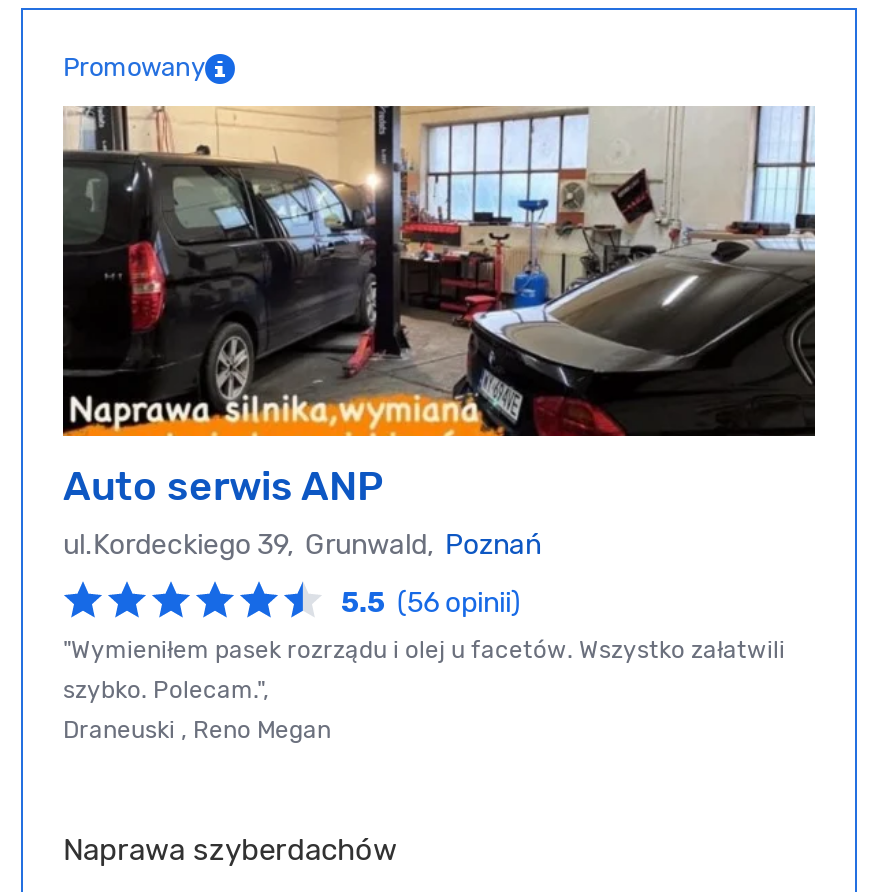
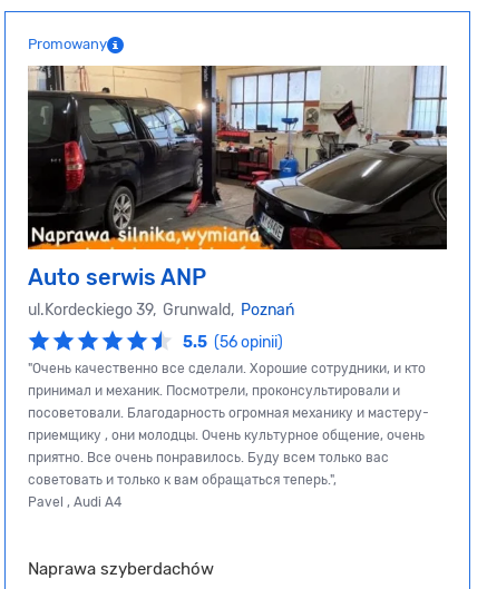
[63,636,785,744] "Wymieniłem pasek rozrządu i olej u facetów. Wszystko załatwili | szybko. Polecam.", | Draneuski , Reno Megan -> [28,361,429,510] "Очень качественно все сделали. Хорошие сотрудники, и кто | принимал и механик. Посмотрели, проконсультировали и | посоветовали. Благодарность огромная механику и мастеру- | приемщику , они молодцы. Очень культурное общение, очень | приятно. Все очень понравилось. Буду всем только вас | советовать и только к вам обращаться теперь.", | Pavel , Audi A4

